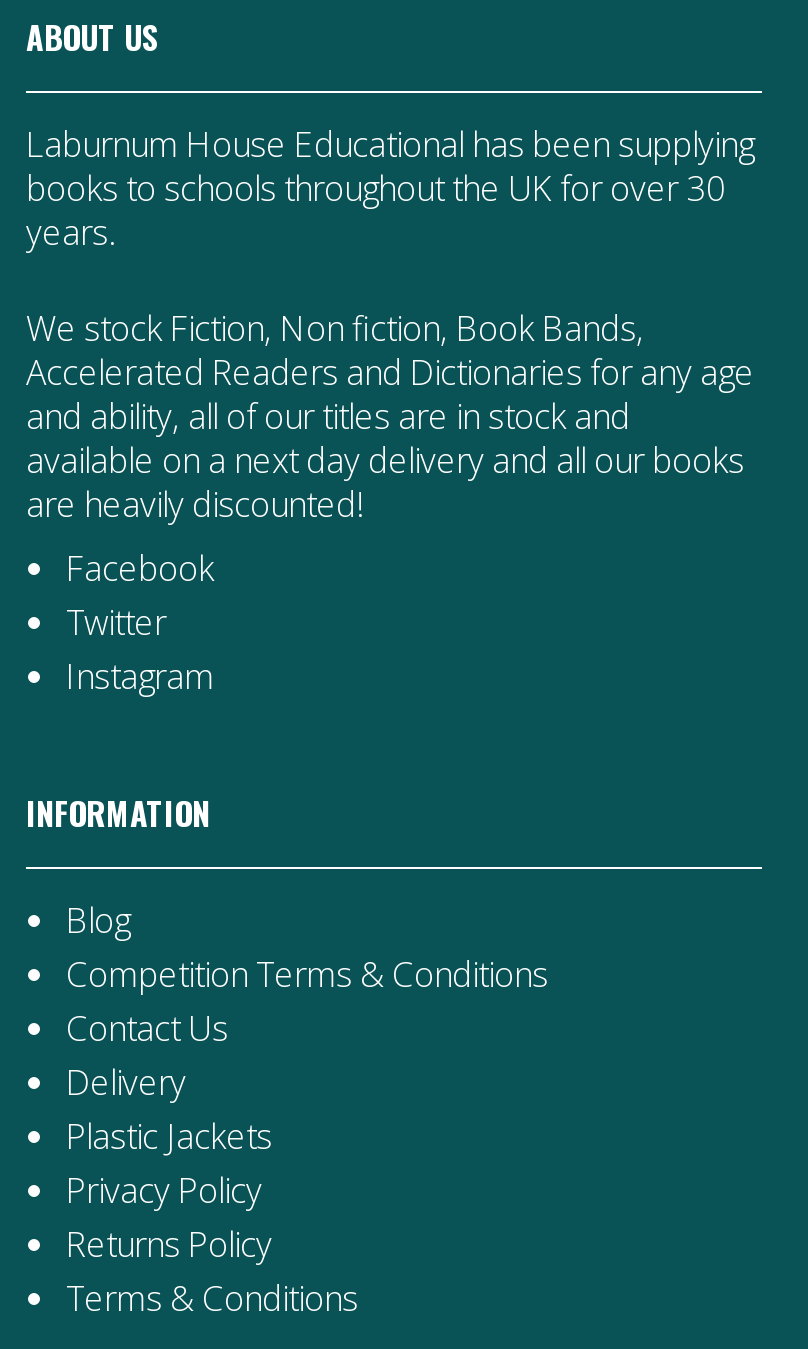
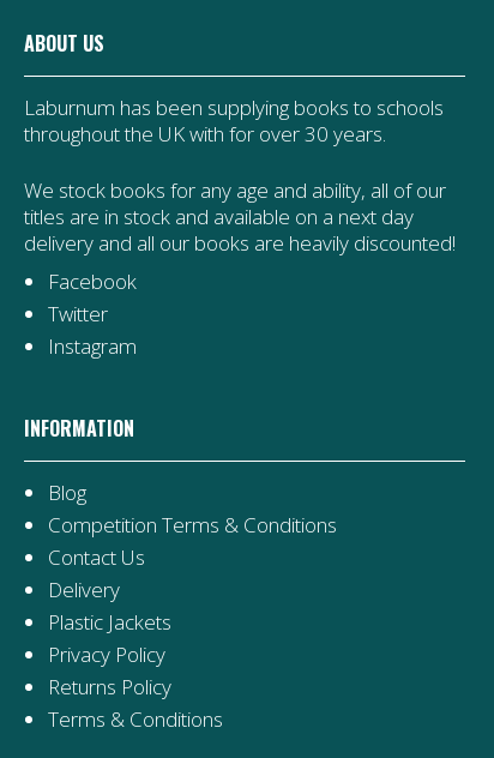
[26,122,754,256] Laburnum House Educational has been supplying | books to schools throughout the UK for over 30 | years. -> [24,93,444,147] Laburnum has been supplying books to schools | throughout the UK with for over 30 years.
[26,305,754,527] We stock Fiction, Non fiction, Book Bands, | Accelerated Readers and Dictionaries for any age | and ability, all of our titles are in stock and | available on a next day delivery and all our books | are heavily discounted! -> [24,177,456,257] We stock books for any age and ability, all of our | titles are in stock and available on a next day | delivery and all our books are heavily discounted!

